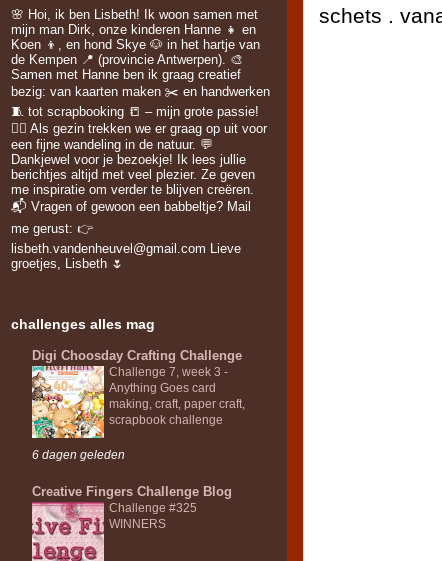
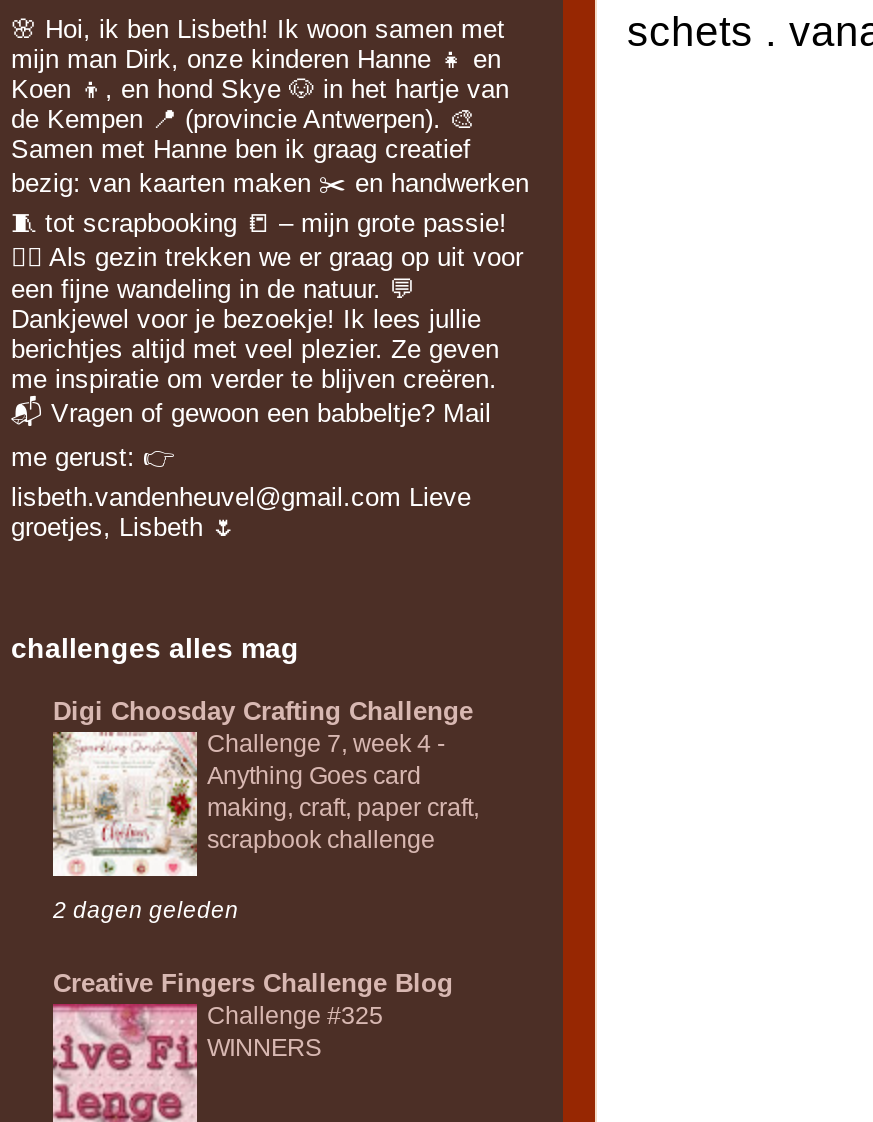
[32,365,228,439] [image] | Challenge 7, week 3 - -> [53,729,445,878] [image] | Challenge 7, week 4 -
[32,448,125,461] 6 dagen geleden -> [53,895,239,921] 2 dagen geleden

